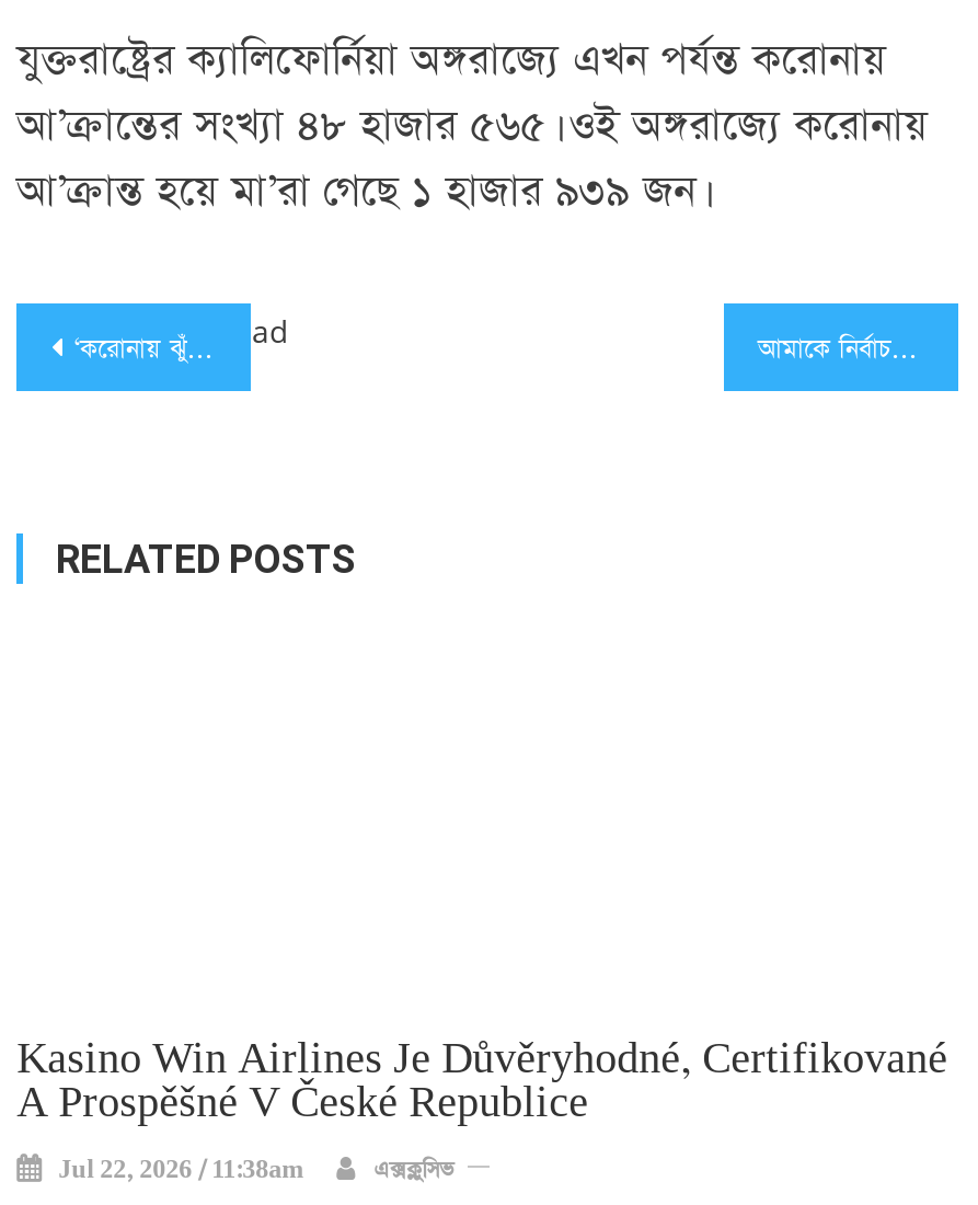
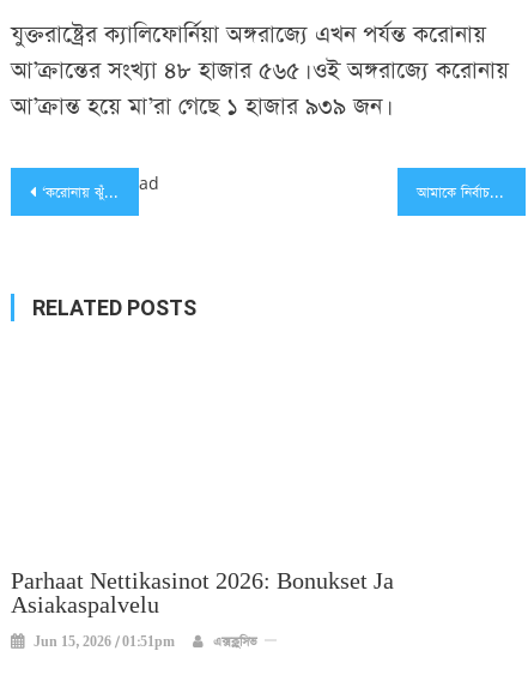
[17,1034,948,1129] Kasino Win Airlines Je Důvěryhodné, Certifikované | A Prospěšné V České Republice -> [11,568,394,619] Parhaat Nettikasinot 2026: Bonukset Ja | Asiakaspalvelu
[58,1155,304,1186] Jul 22, 2026 / 11:38am -> [34,634,175,651] Jun 15, 2026 / 01:51pm

